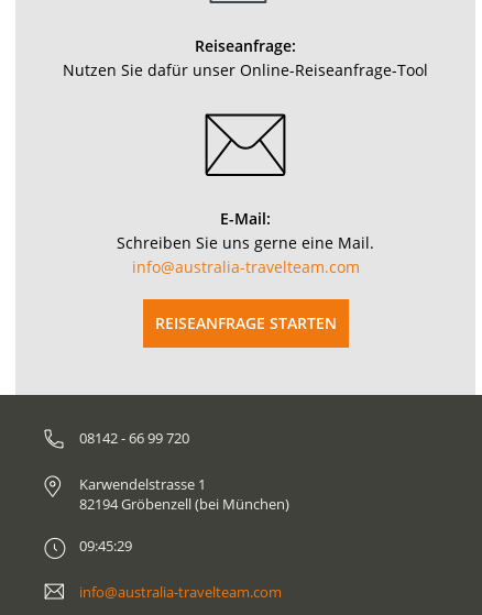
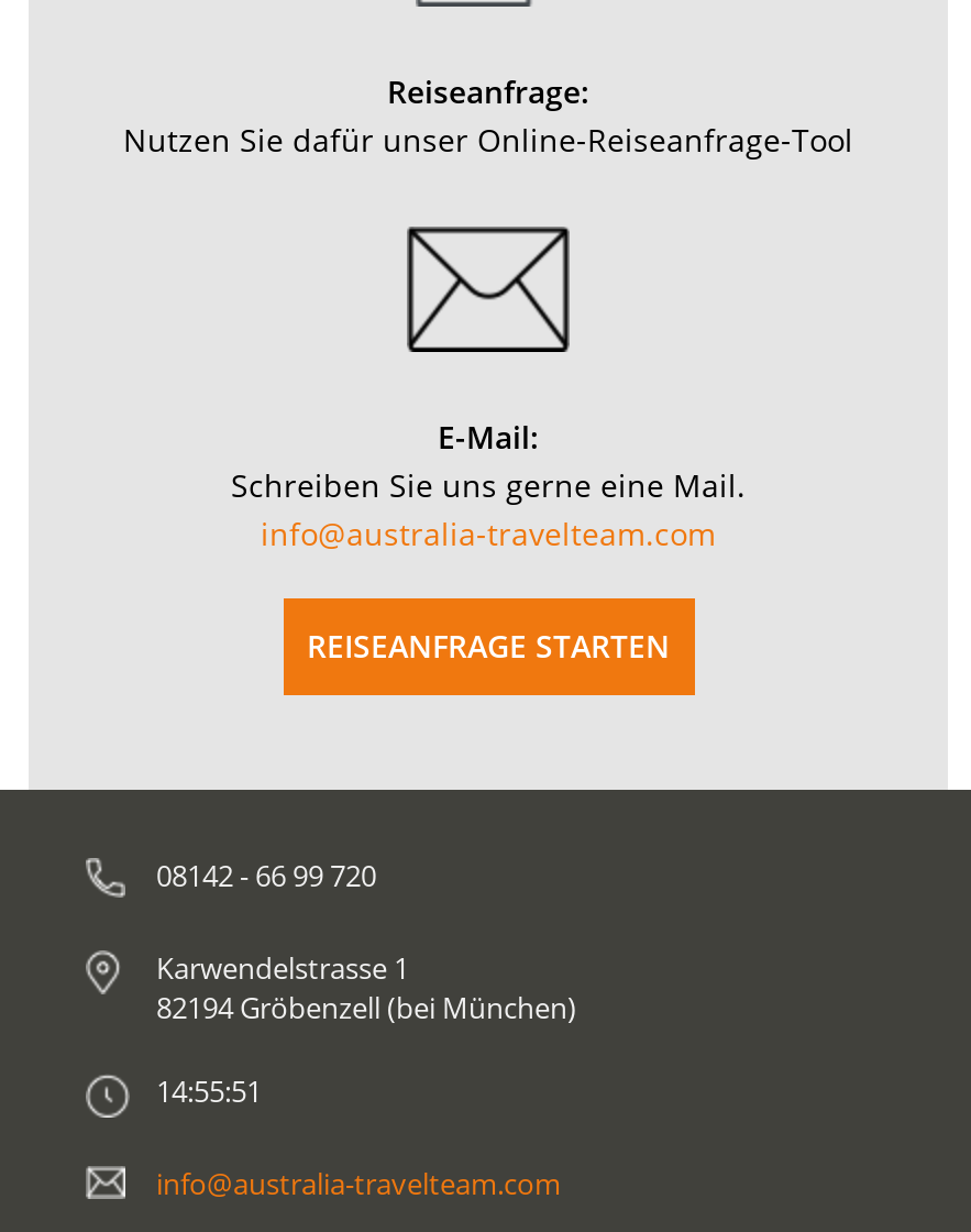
[79,535,132,555] 09:45:29 -> [156,1071,262,1110] 14:55:51

